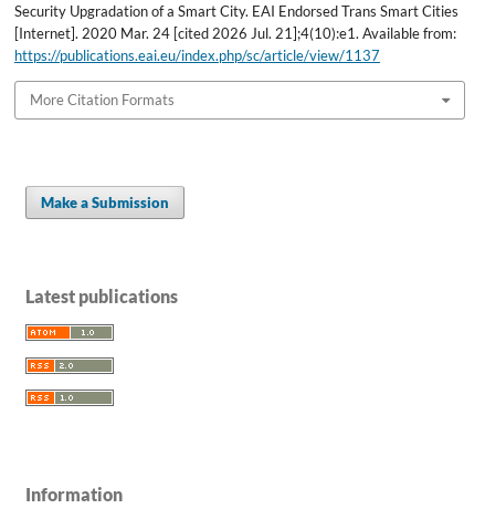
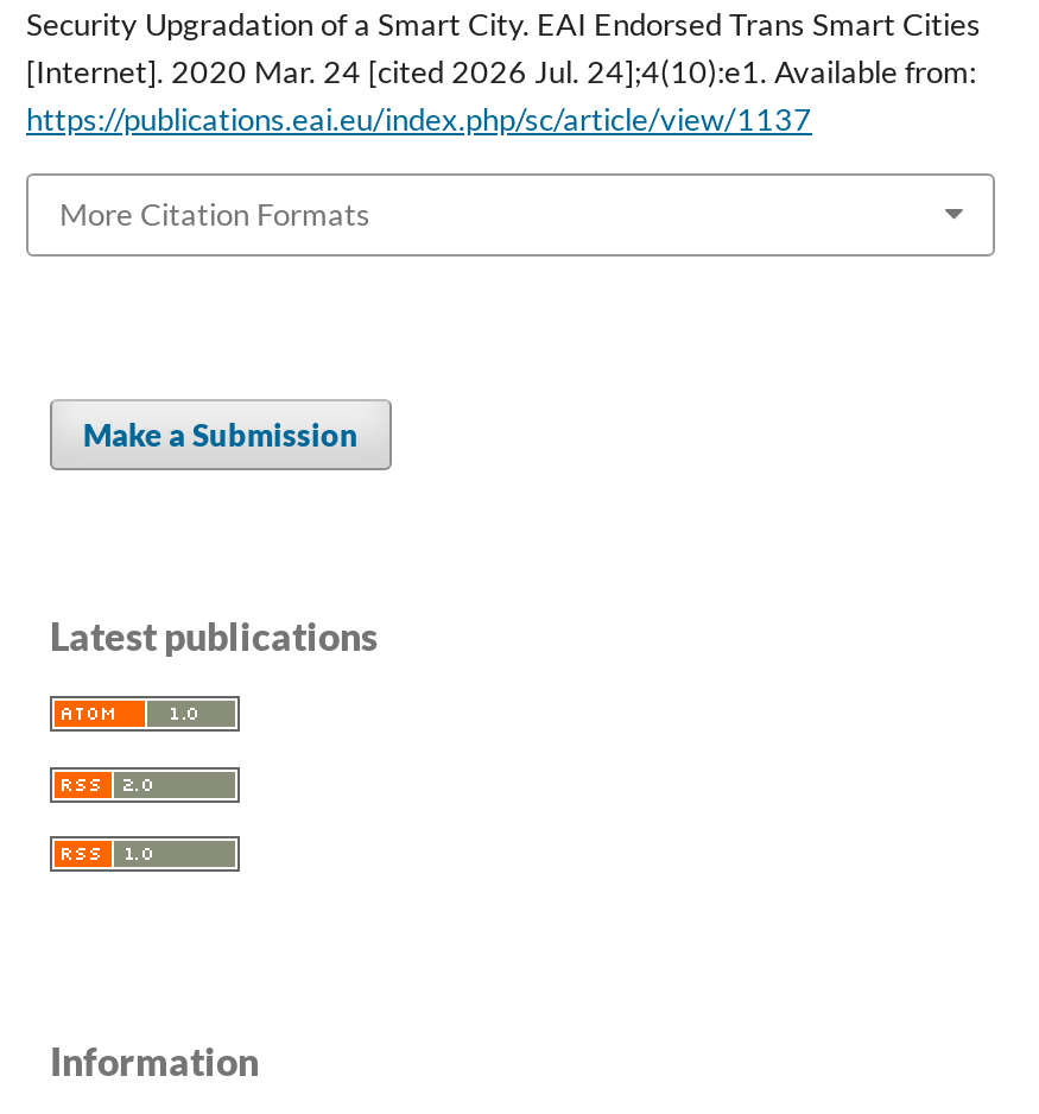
[14,24,456,42] [Internet]. 2020 Mar. 24 [cited 2026 Jul. 21];4(10):e1. Available from: -> [26,52,976,90] [Internet]. 2020 Mar. 24 [cited 2026 Jul. 24];4(10):e1. Available from:

